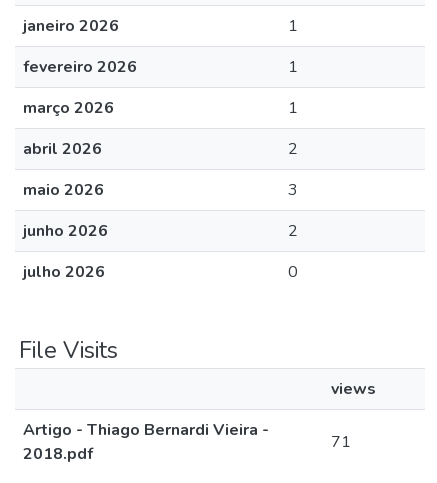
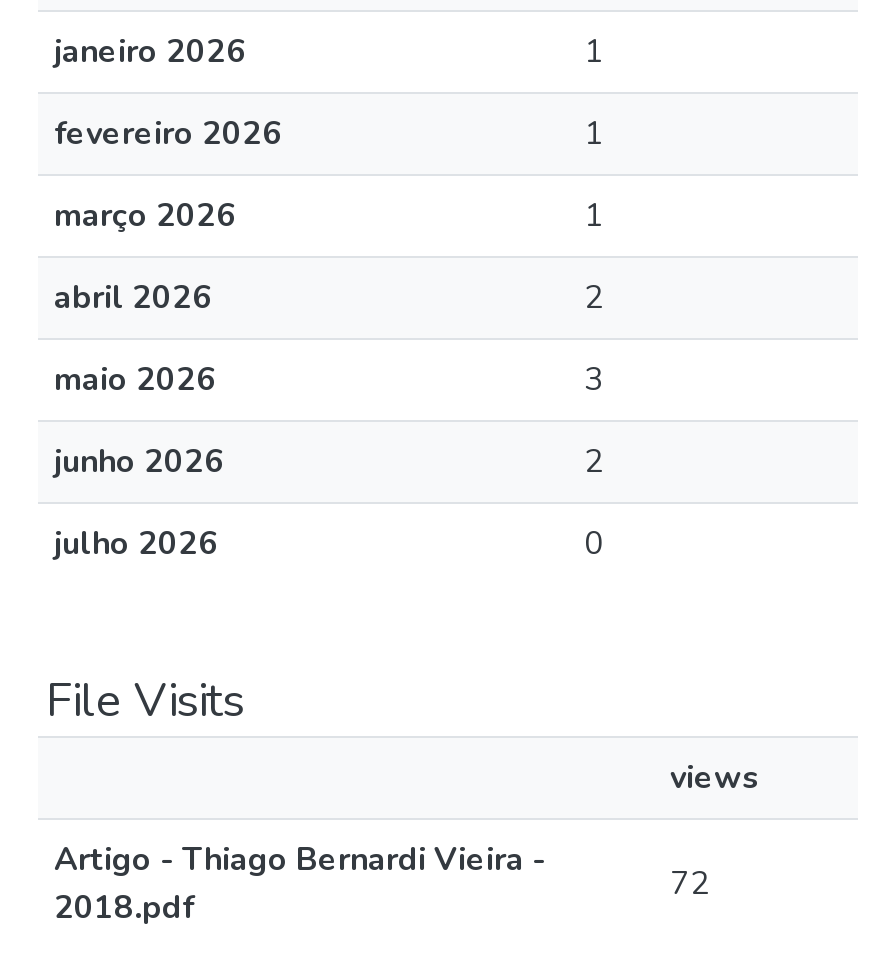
[331,431,351,453] 71 -> [670,862,710,906] 72

